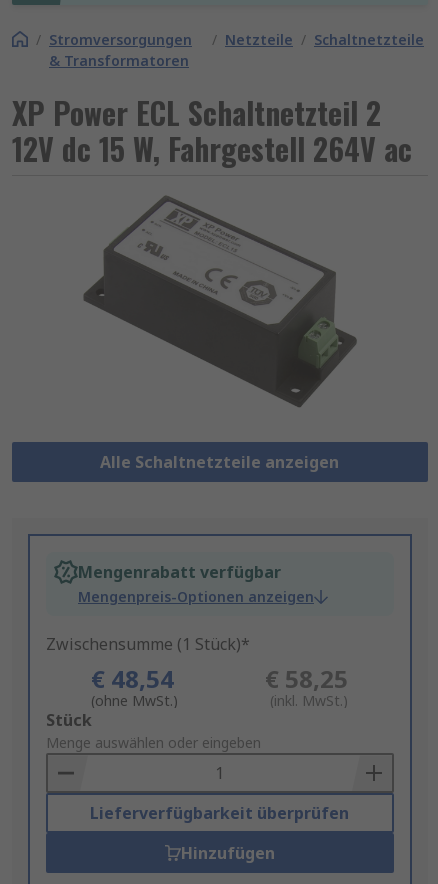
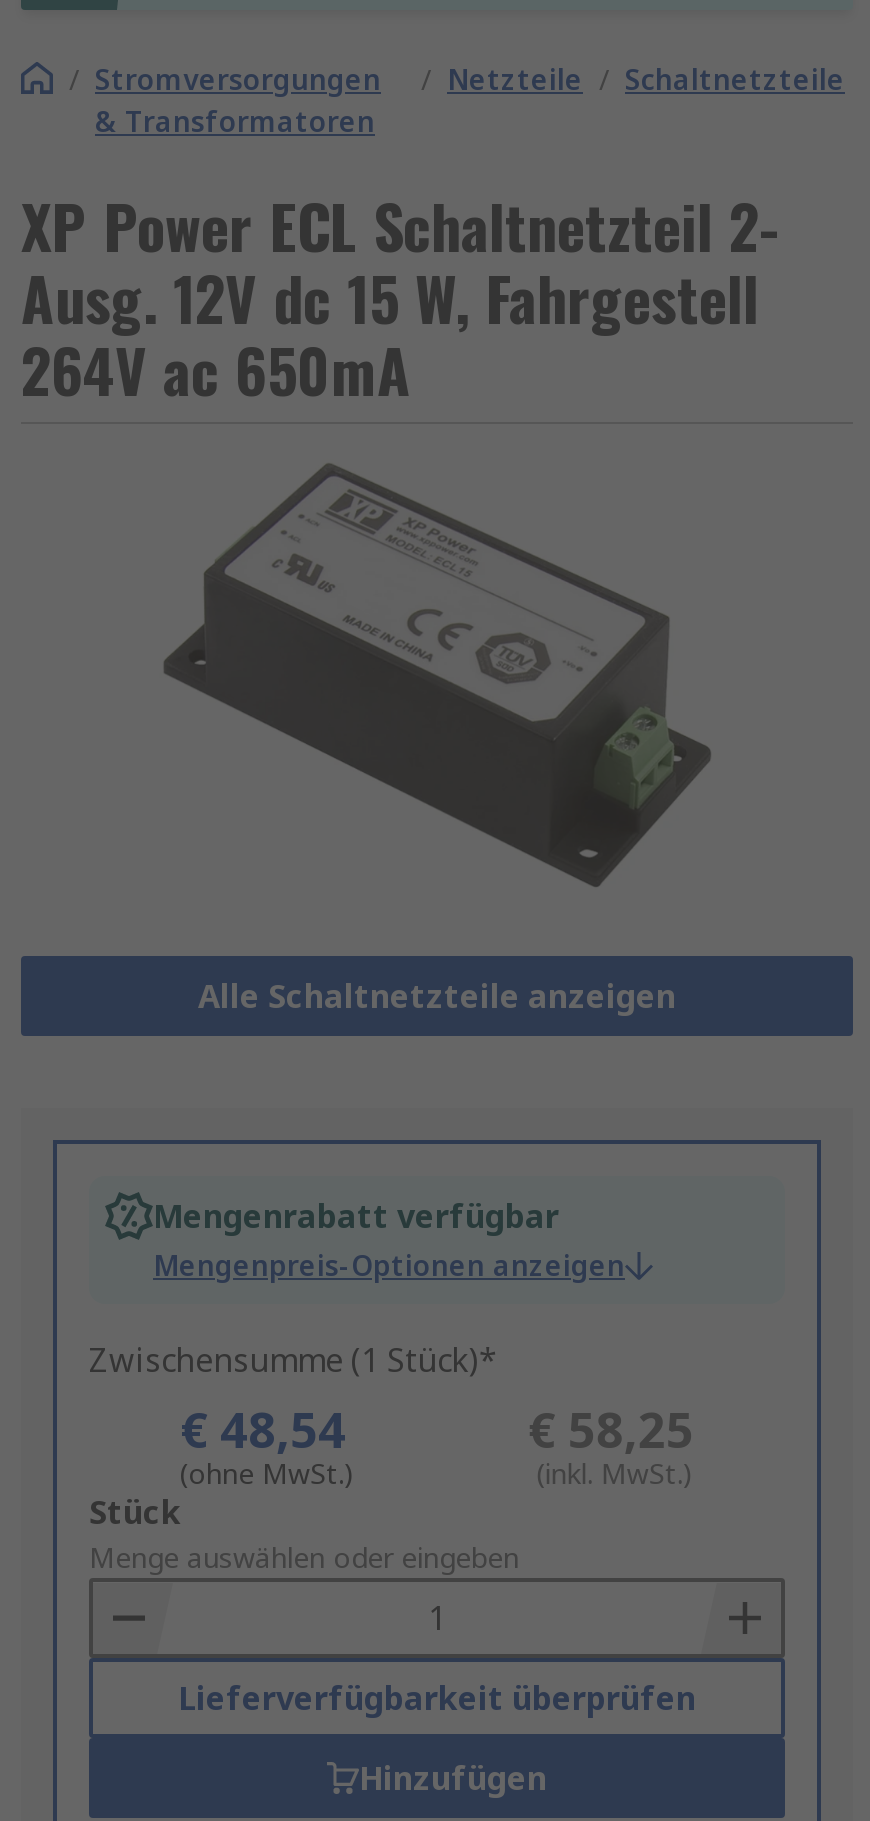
[12,90,412,171] XP Power ECL Schaltnetzteil 2 | 12V dc 15 W, Fahrgestell 264V ac -> [21,180,779,414] XP Power ECL Schaltnetzteil 2- | Ausg. 12V dc 15 W, Fahrgestell | 264V ac 650mA

